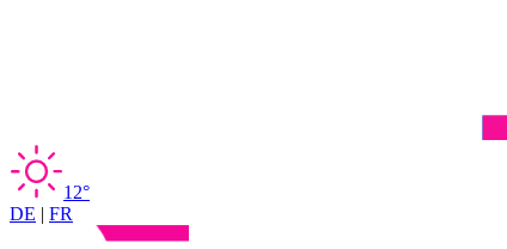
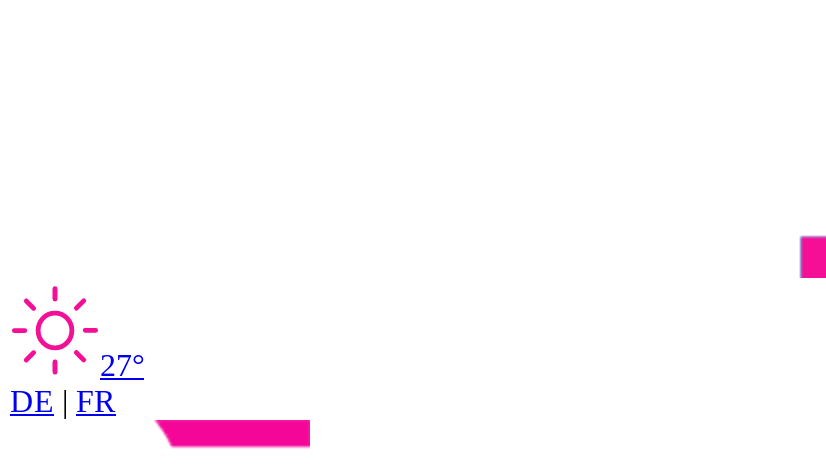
[63,182,90,202] 12° -> [100,348,144,382] 27°

